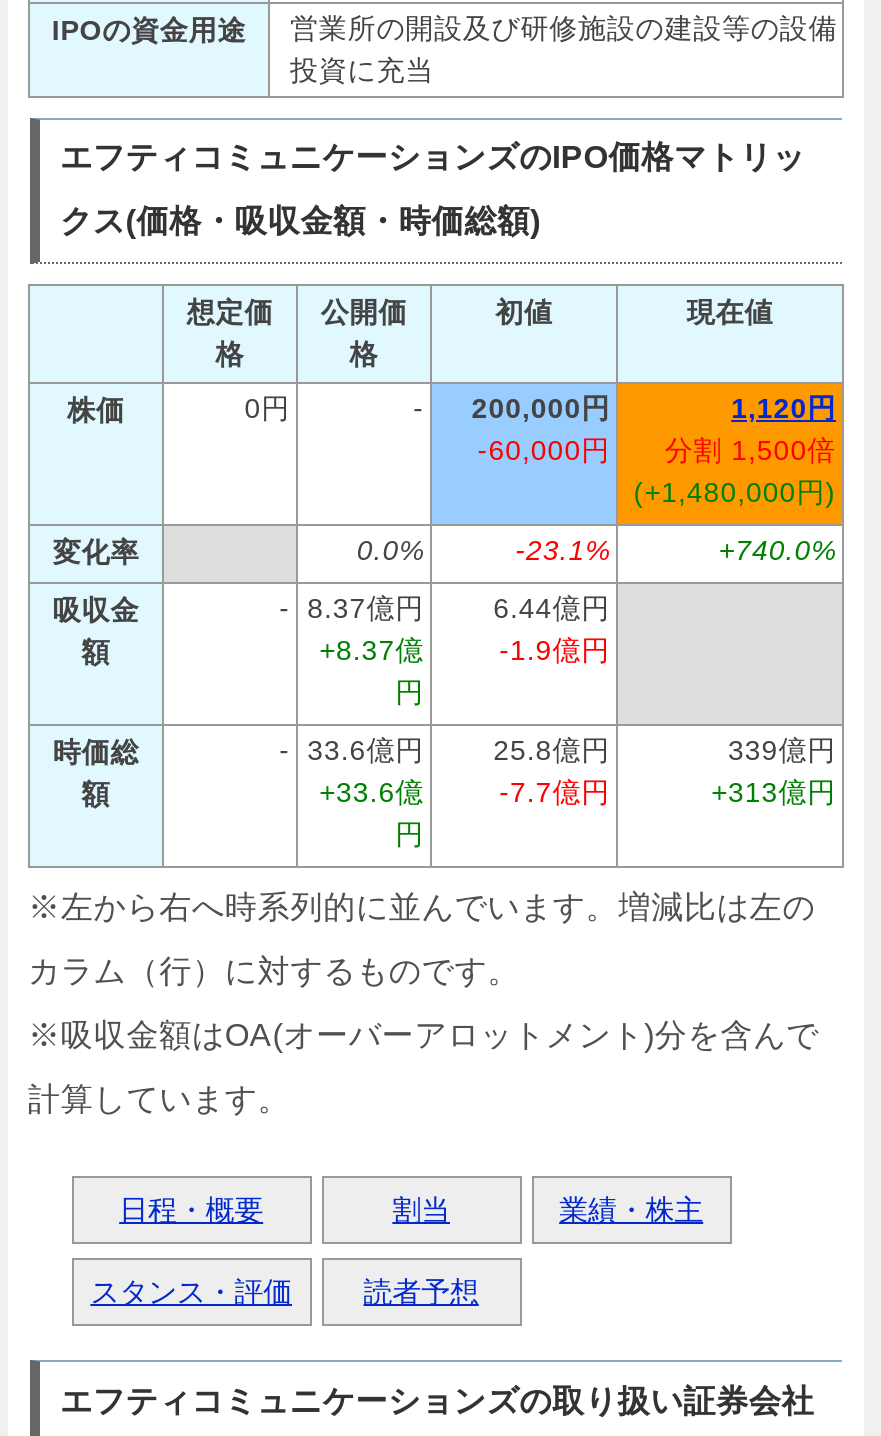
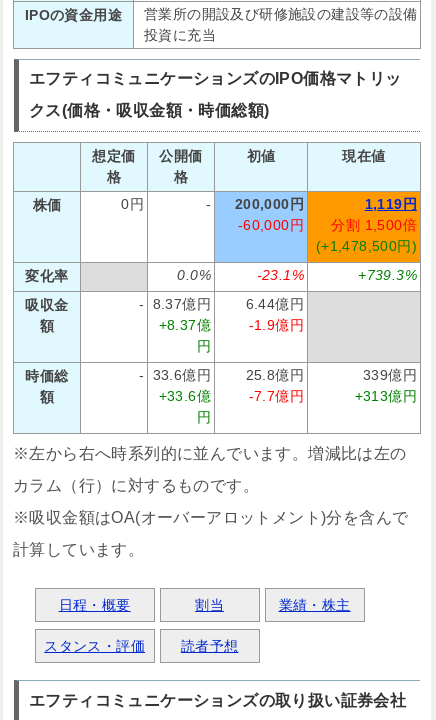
[731,391,836,423] 1,120円 -> [365,196,417,212] 1,119円
[634,475,836,507] (+1,480,000円) -> [316,238,417,254] (+1,478,500円)
[718,533,836,565] +740.0% -> [358,267,417,283] +739.3%

